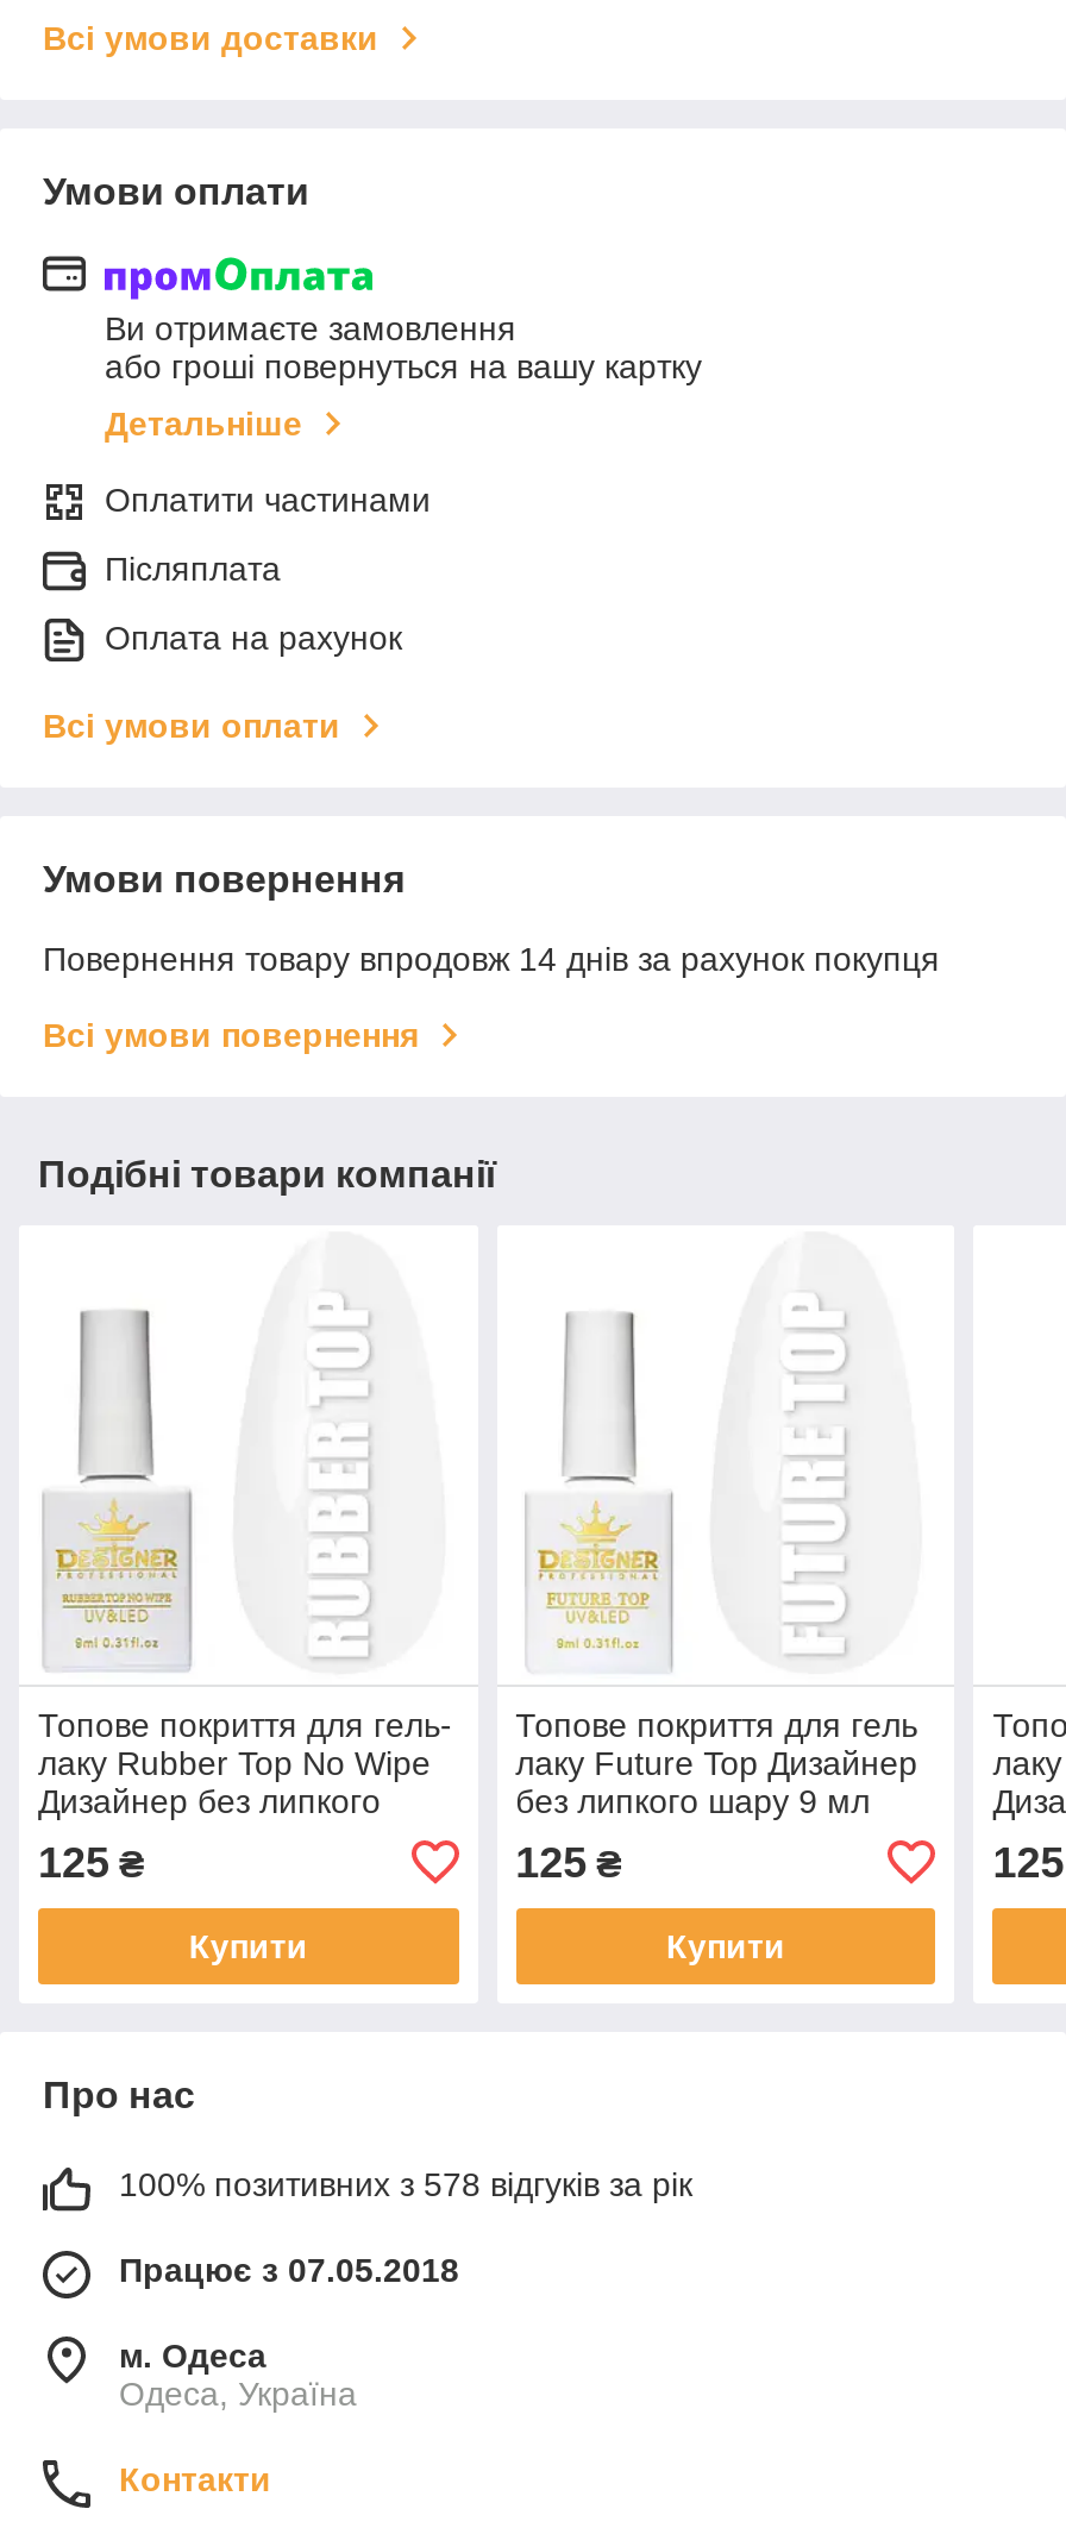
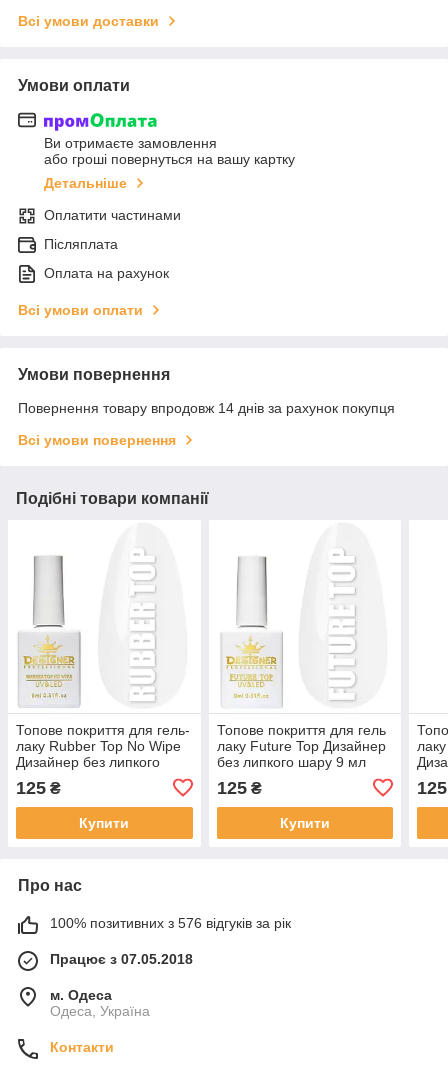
[119,2165,692,2203] 100% позитивних з 578 відгуків за рік -> [50,915,291,931] 100% позитивних з 576 відгуків за рік

